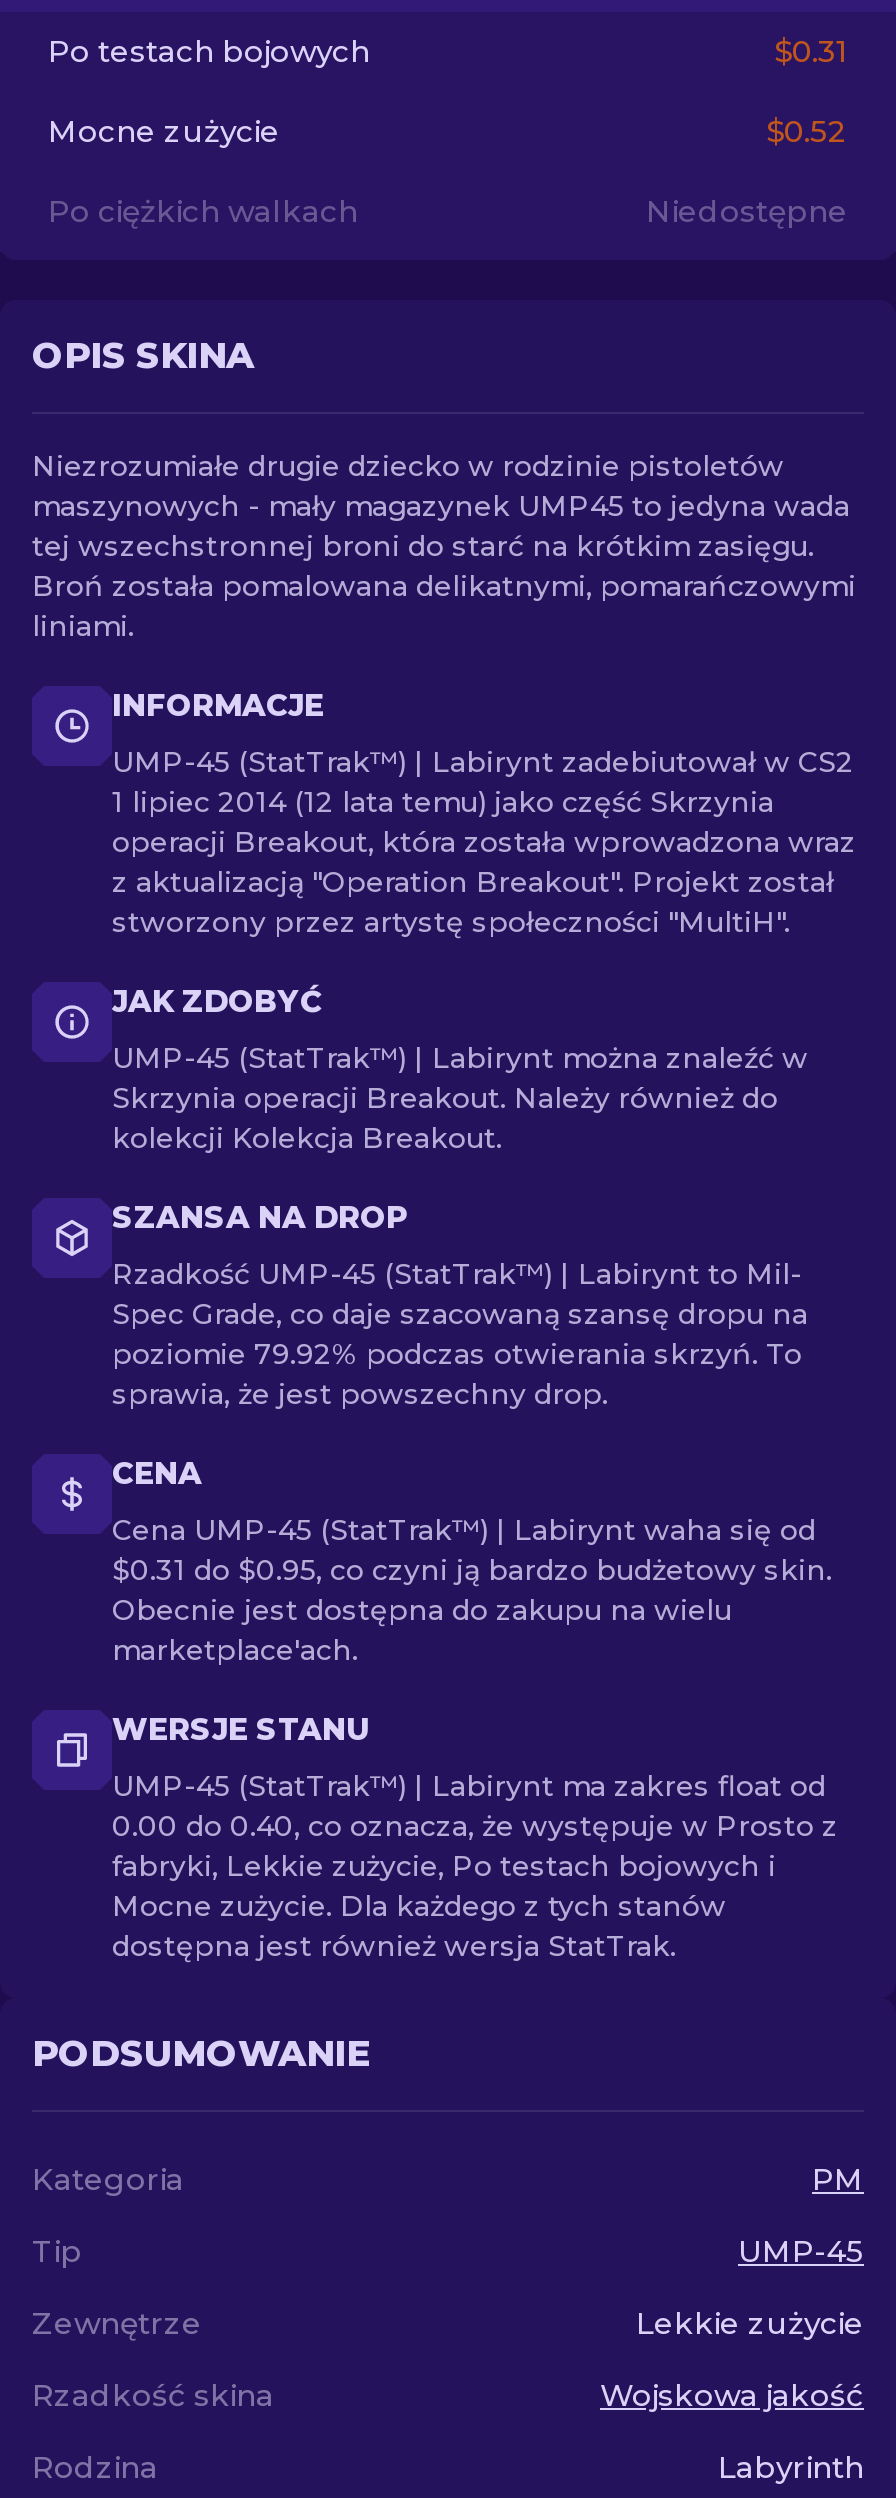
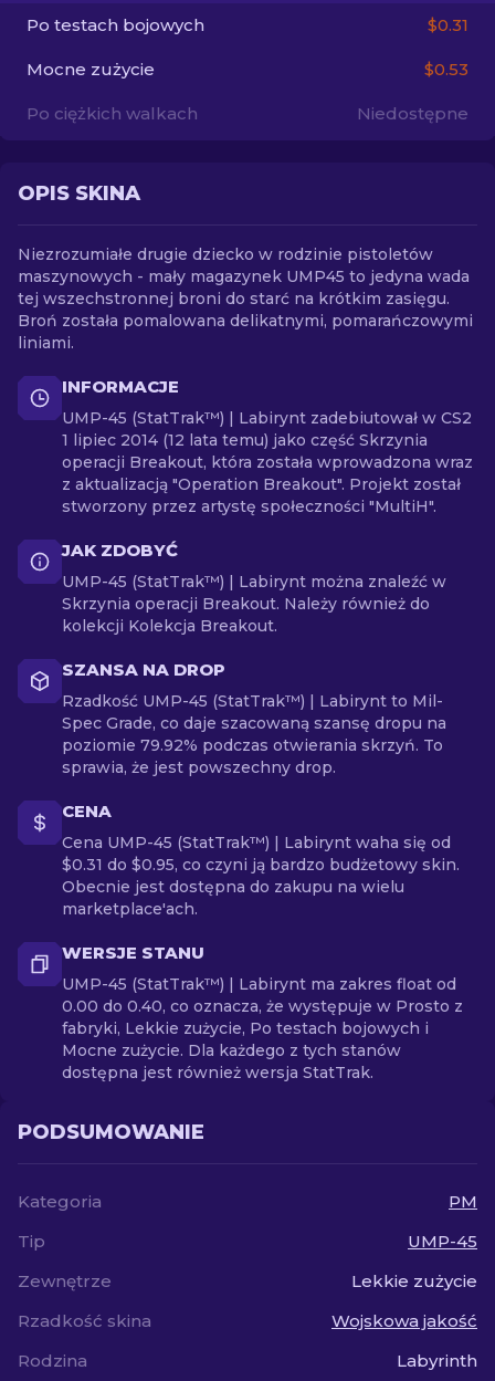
[766,112,848,150] $0.52 -> [424,59,468,80] $0.53

